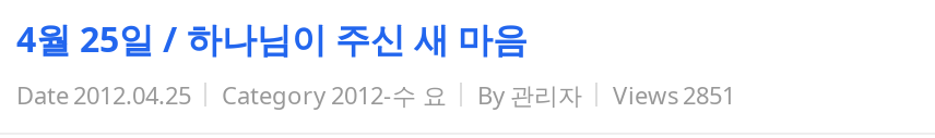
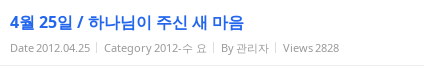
[16,78,735,111] Date 2012.04.25 Category 2012-수 요 By 관리자 Views 2851 -> [10,40,339,55] Date 2012.04.25 Category 2012-수 요 By 관리자 Views 2828

